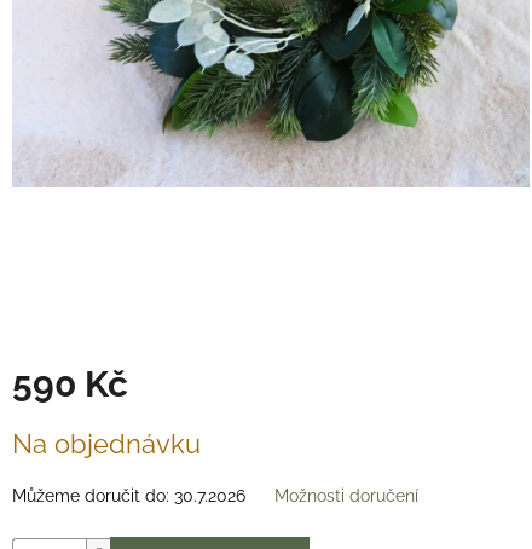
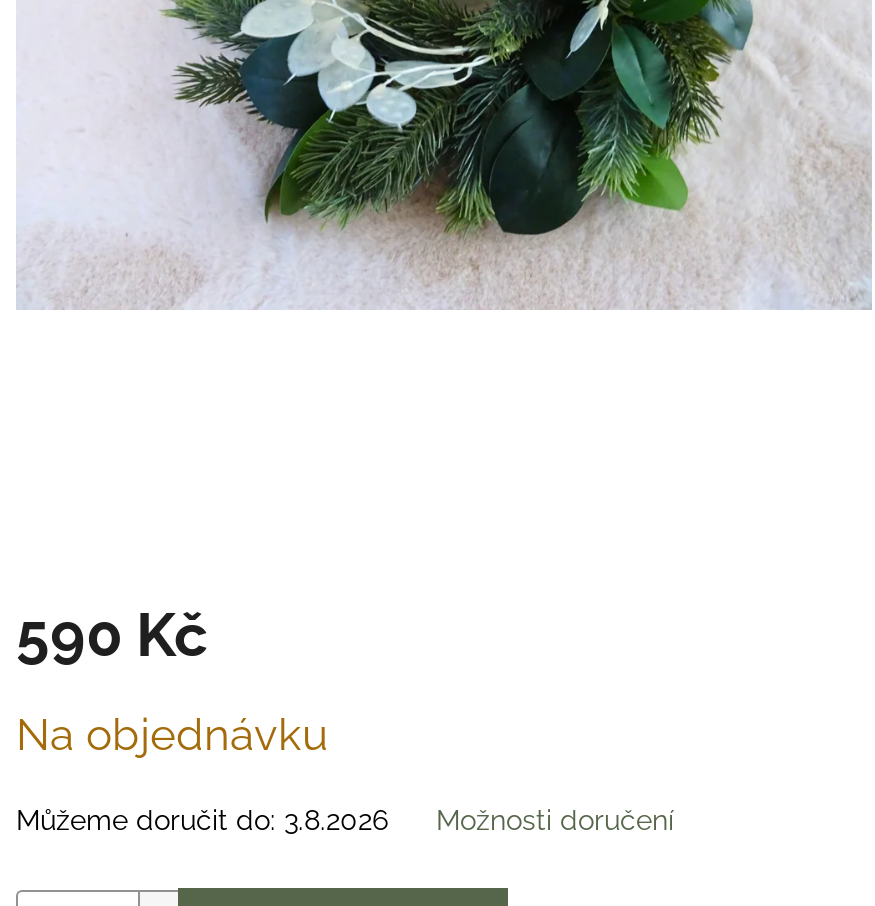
[12,487,245,506] Můžeme doručit do: 30.7.2026 -> [16,805,388,837] Můžeme doručit do: 3.8.2026

